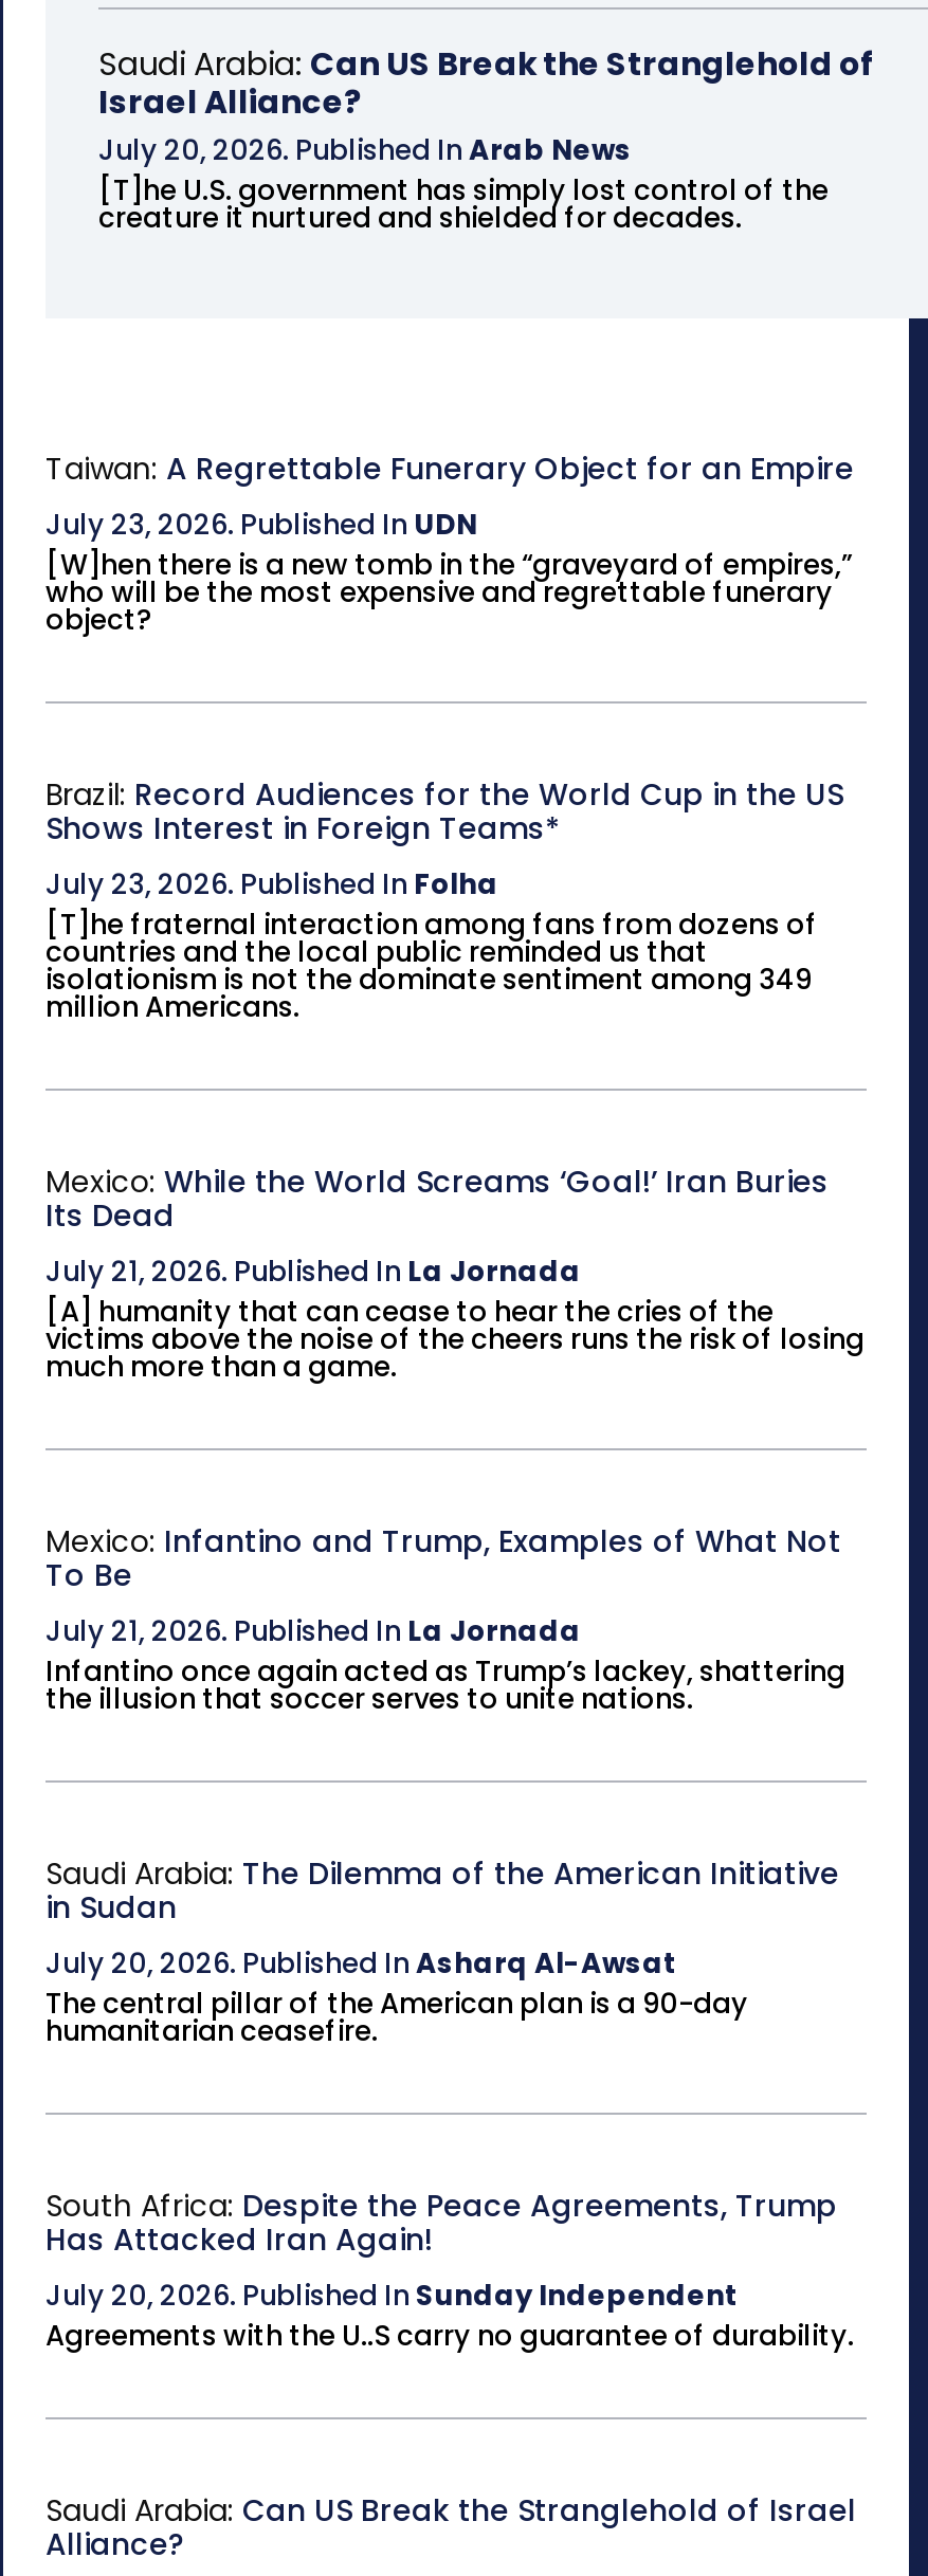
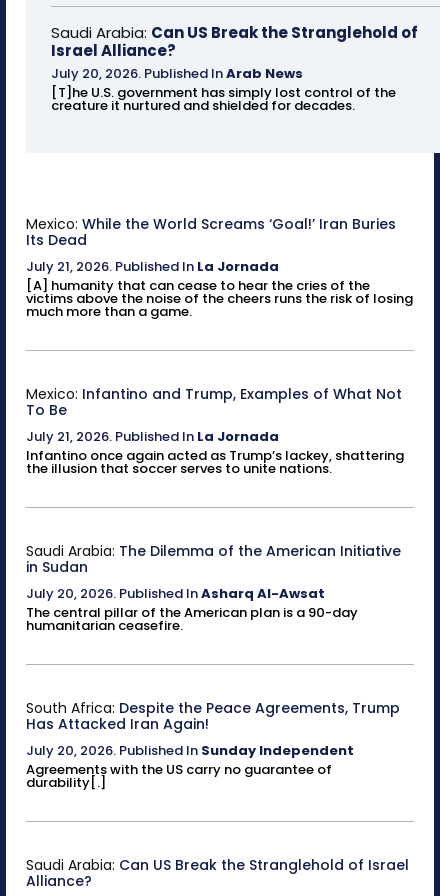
[46,447,854,640] Taiwan: A Regrettable Funerary Object for an Empire | July 23, 2026. Published In UDN | [W]hen there is a new tomb in the “graveyard of empires,” | who will be the most expensive and regrettable funerary | object? -> none
[46,773,843,1027] Brazil: Record Audiences for the World Cup in the US | Shows Interest in Foreign Teams* | July 23, 2026. Published In Folha | [T]he fraternal interaction among fans from dozens of | countries and the local public reminded us that | isolationism is not the dominate sentiment among 349 | million Americans. -> none
[46,2316,854,2356] Agreements with the U..S carry no guarantee of durability. -> [26,760,332,792] Agreements with the US carry no guarantee of | durability[.]

